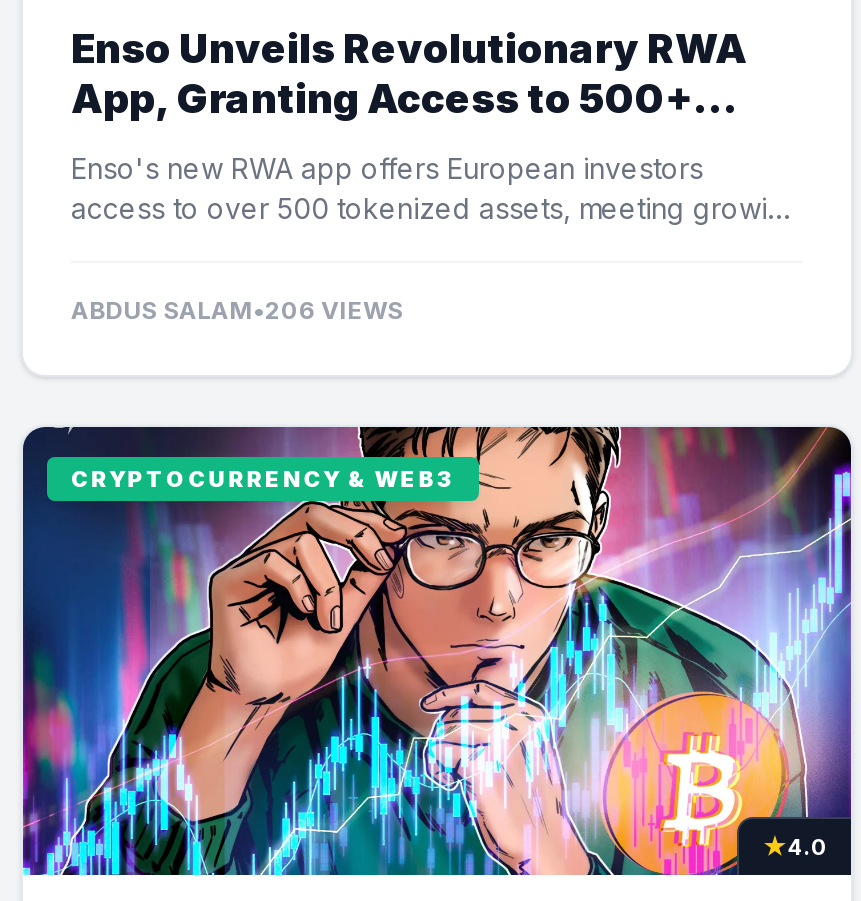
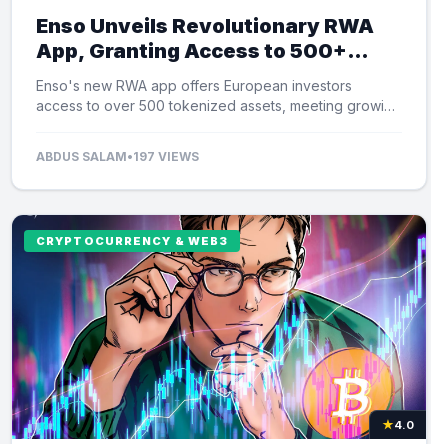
[71,295,403,325] ABDUS SALAM•206 VIEWS -> [36,149,199,164] ABDUS SALAM•197 VIEWS

